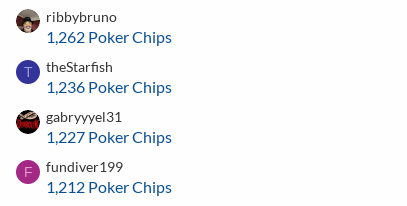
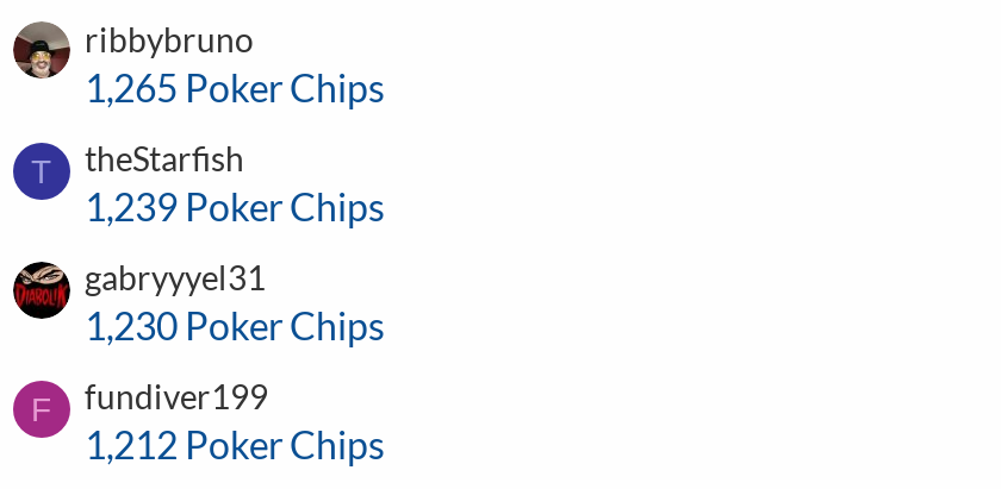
[46,26,172,45] 1,262 Poker Chips -> [85,63,385,108] 1,265 Poker Chips
[46,77,172,96] 1,236 Poker Chips -> [85,182,385,227] 1,239 Poker Chips
[46,127,172,146] 1,227 Poker Chips -> [85,302,385,347] 1,230 Poker Chips

